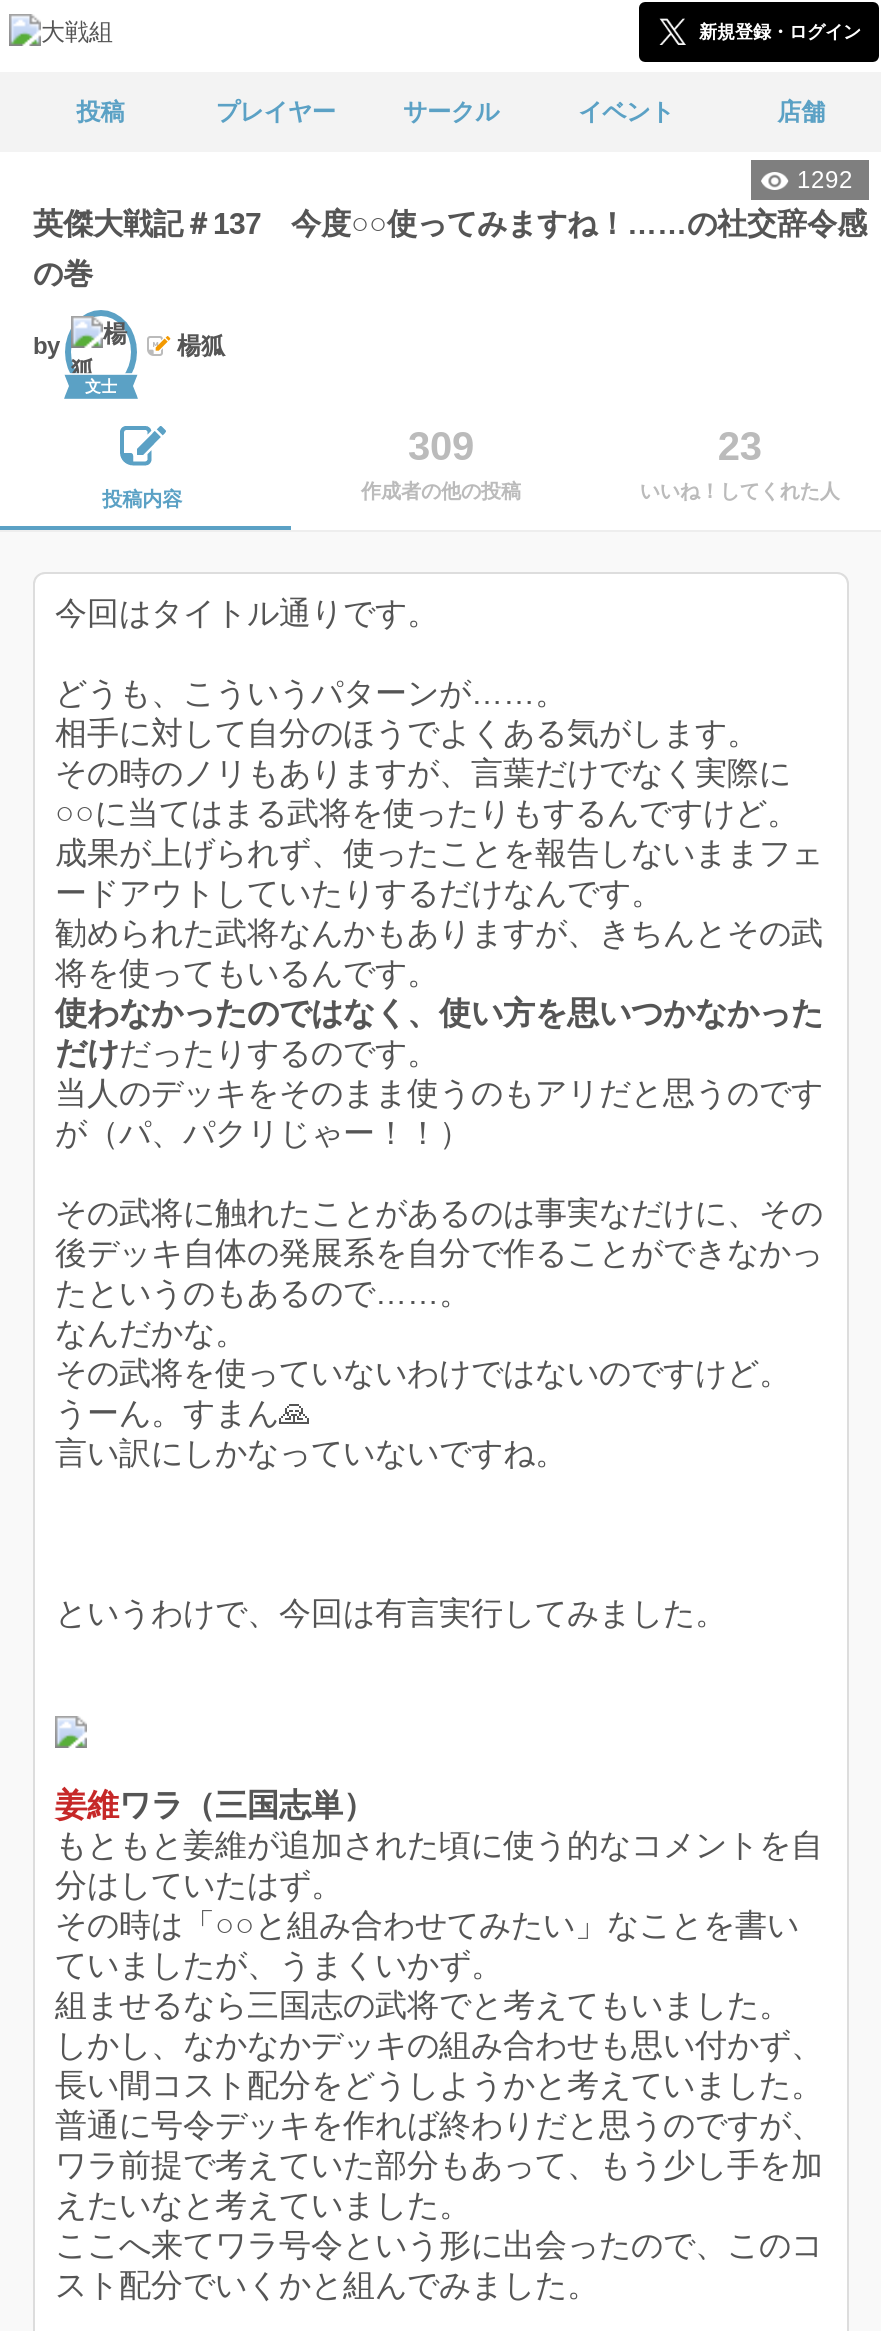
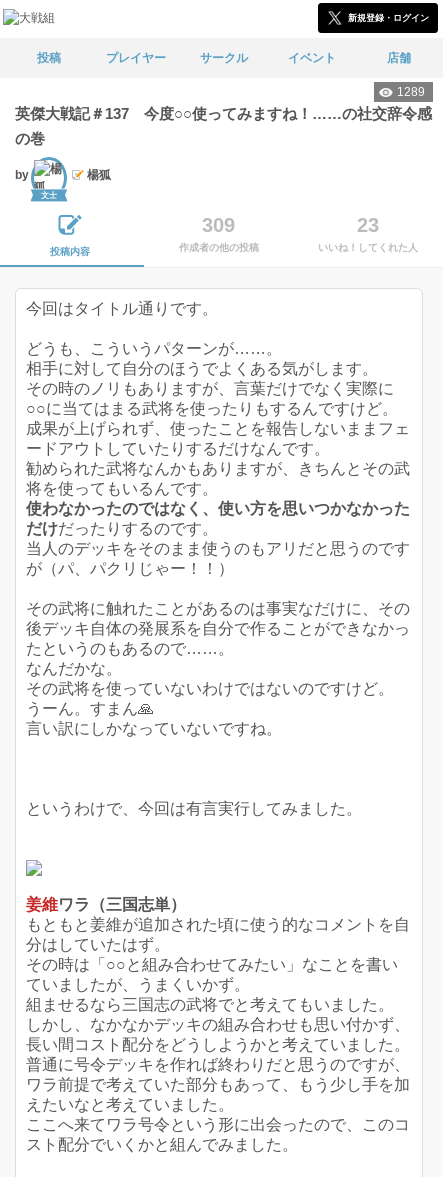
[797,166,853,194] 1292 -> [397,85,425,99] 1289

